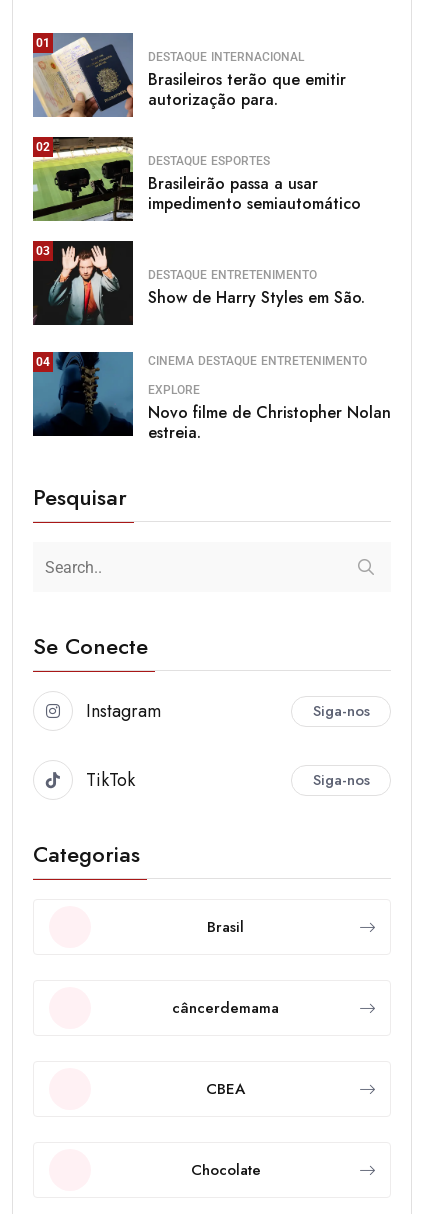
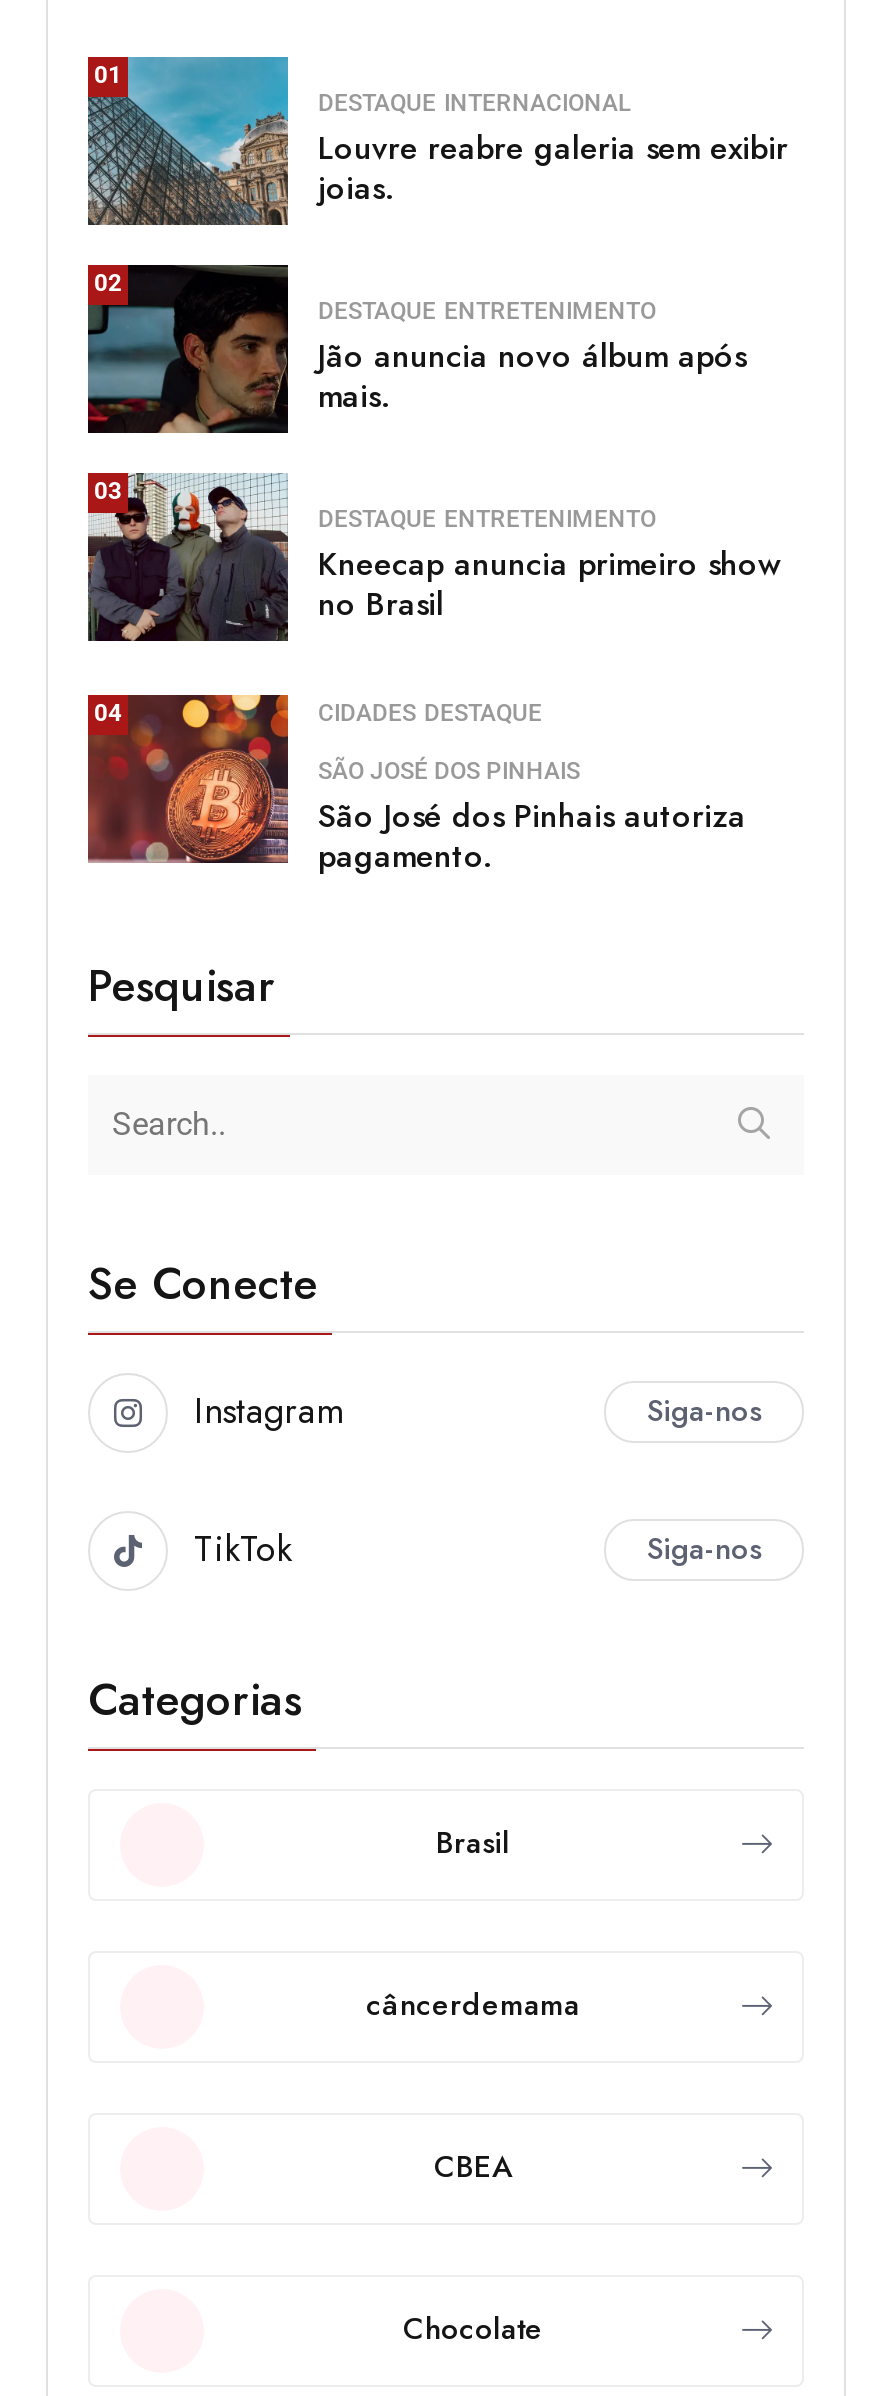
[33,33,346,118] [image] | Brasileiros terão que emitir | autorização para. -> [86,56,788,226] [image] | Louvre reabre galeria sem exibir | joias.
[32,136,361,222] [image] | DESTAQUE ESPORTES | Brasileirão passa a usar | impedimento semiautomático -> [86,262,746,436] [image] | DESTAQUE ENTRETENIMENTO | Jão anuncia novo álbum após | mais.
[32,240,365,326] [image] | Show de Harry Styles em São. -> [86,472,780,644] [image] | Kneecap anuncia primeiro show | no Brasil
[32,351,367,437] [image] | CINEMA DESTAQUE ENTRETENIMENTO -> [86,692,542,864] [image] | CIDADES DESTAQUE
[148,383,391,444] EXPLORE | Novo filme de Christopher Nolan | estreia. -> [318,756,746,878] SÃO JOSÉ DOS PINHAIS | São José dos Pinhais autoriza | pagamento.

